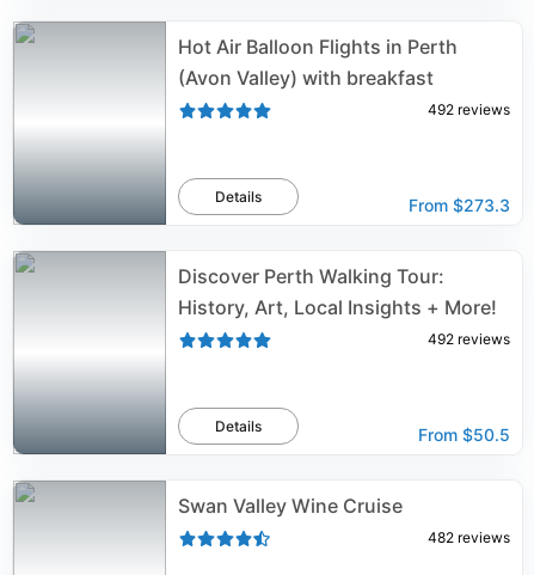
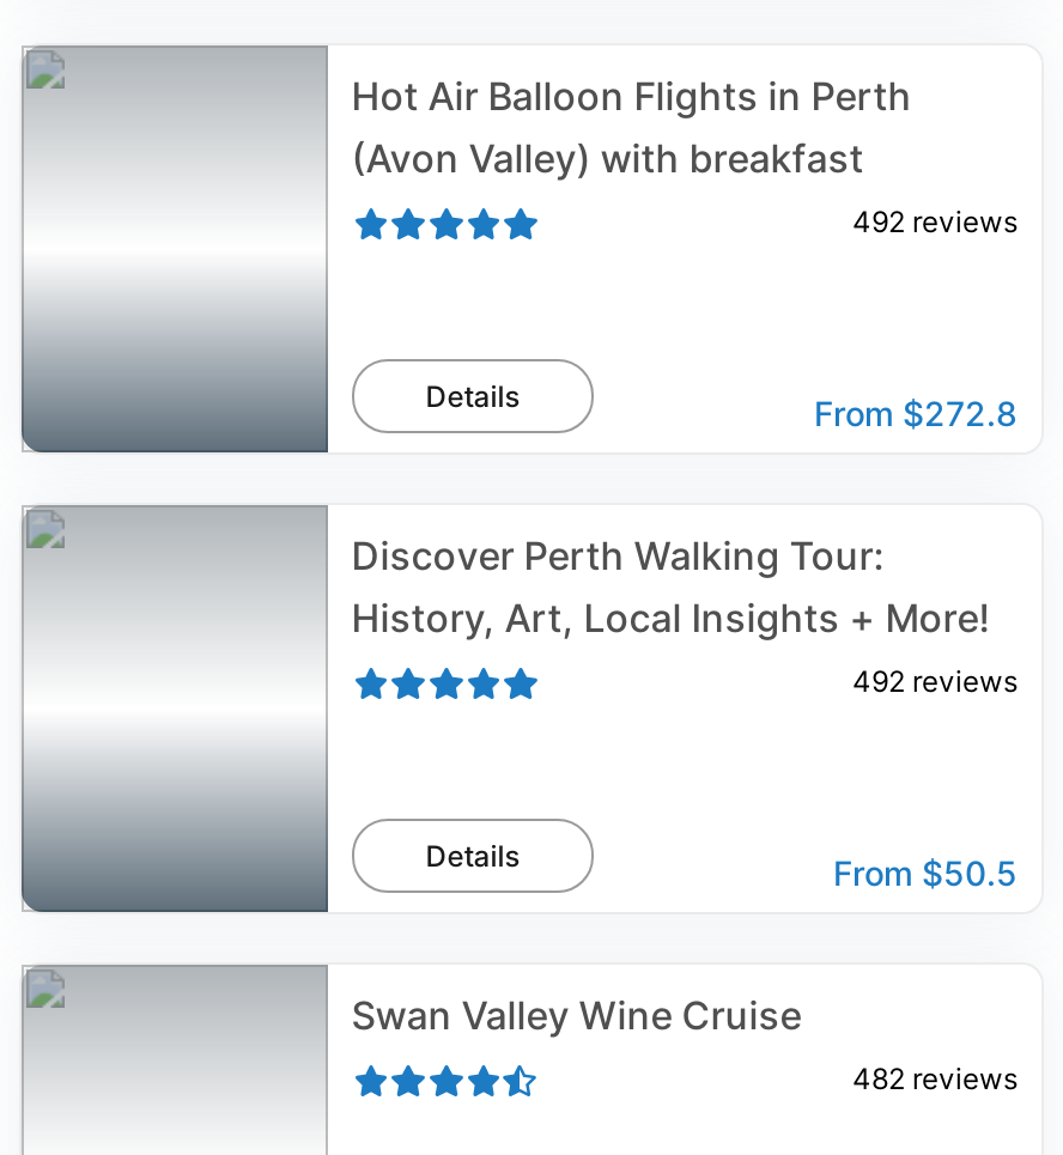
[409,195,510,215] From $273.3 -> [814,393,1018,433] From $272.8

